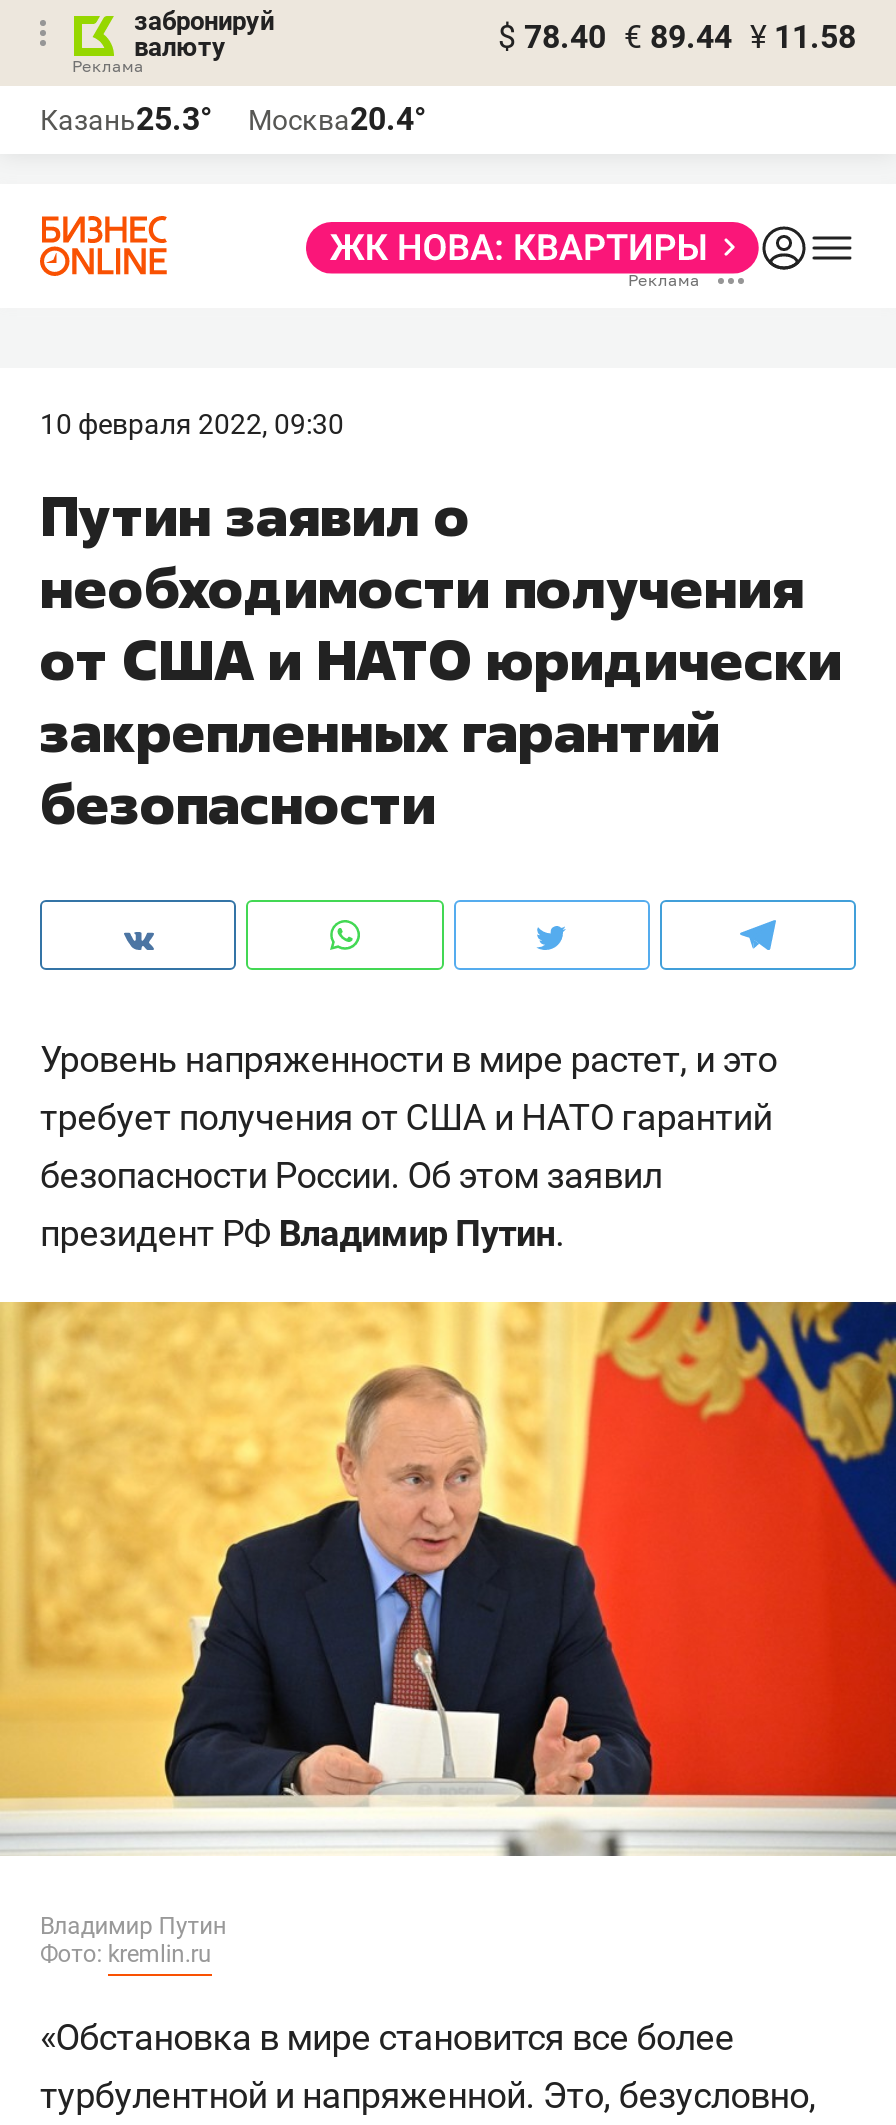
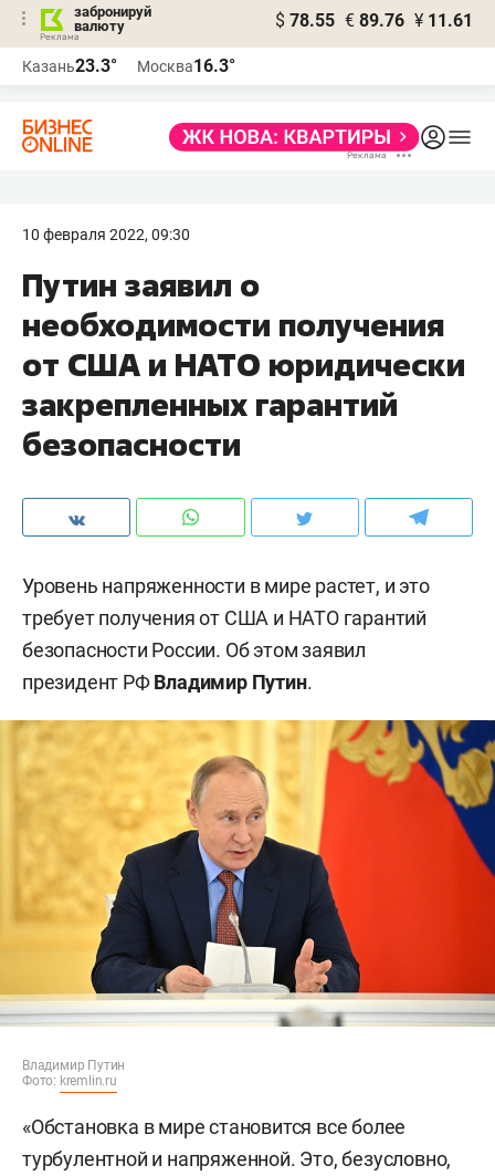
[498,18,856,56] $ 78.40 € 89.44 ¥ 11.58 -> [275,10,473,31] $ 78.55 € 89.76 ¥ 11.61
[40,100,212,138] Казань25.3° -> [22,55,117,76] Казань23.3°
[248,100,426,138] Москва20.4° -> [137,55,235,76] Москва16.3°

